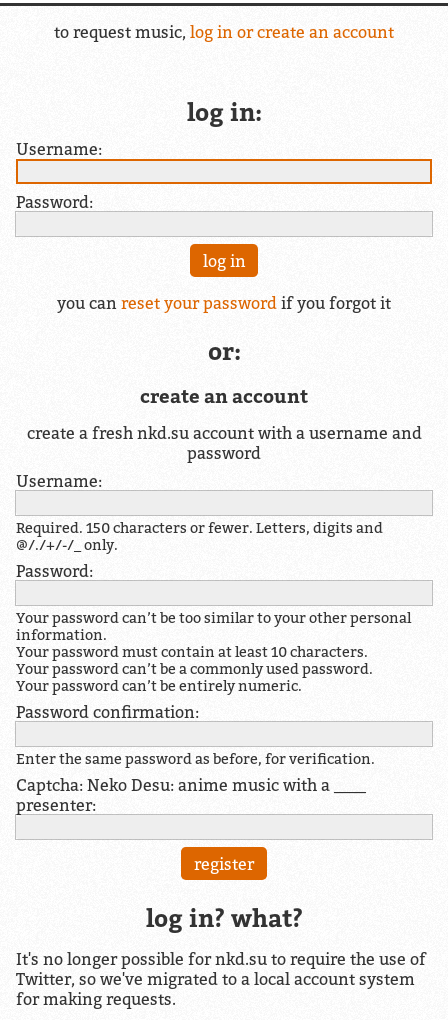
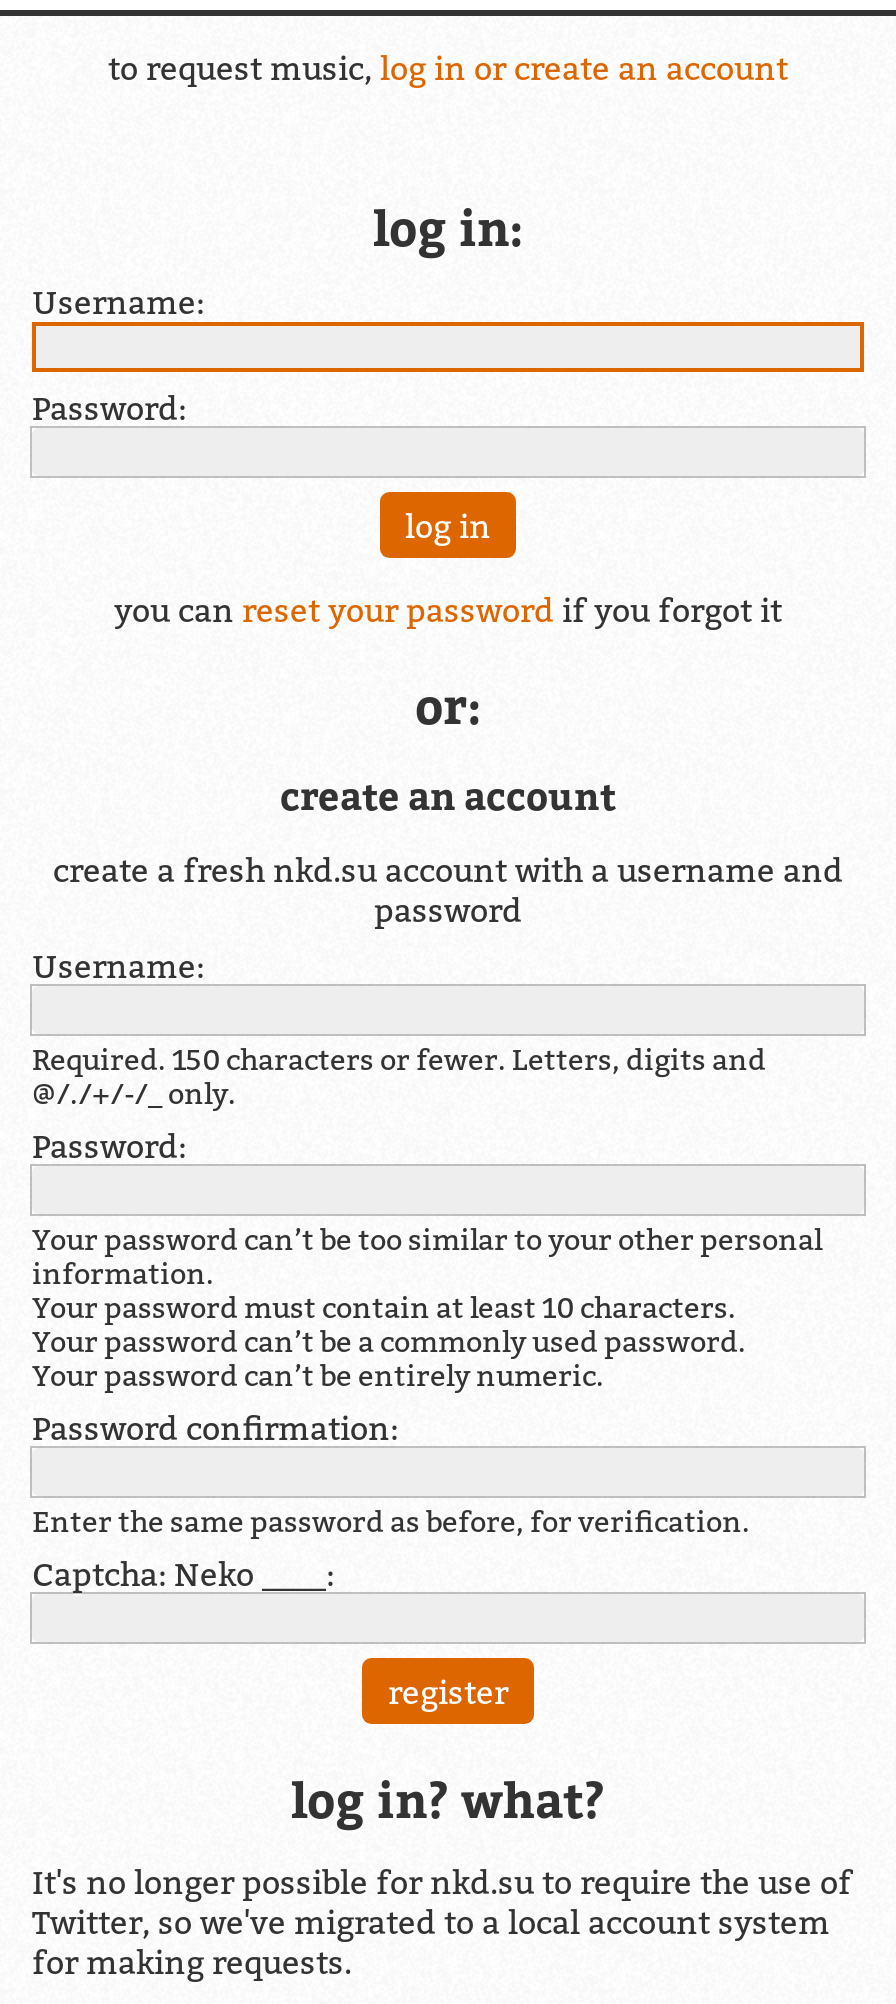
[16,775,366,815] Captcha: Neko Desu: anime music with a ____ | presenter: -> [32,1554,334,1594] Captcha: Neko ____:

